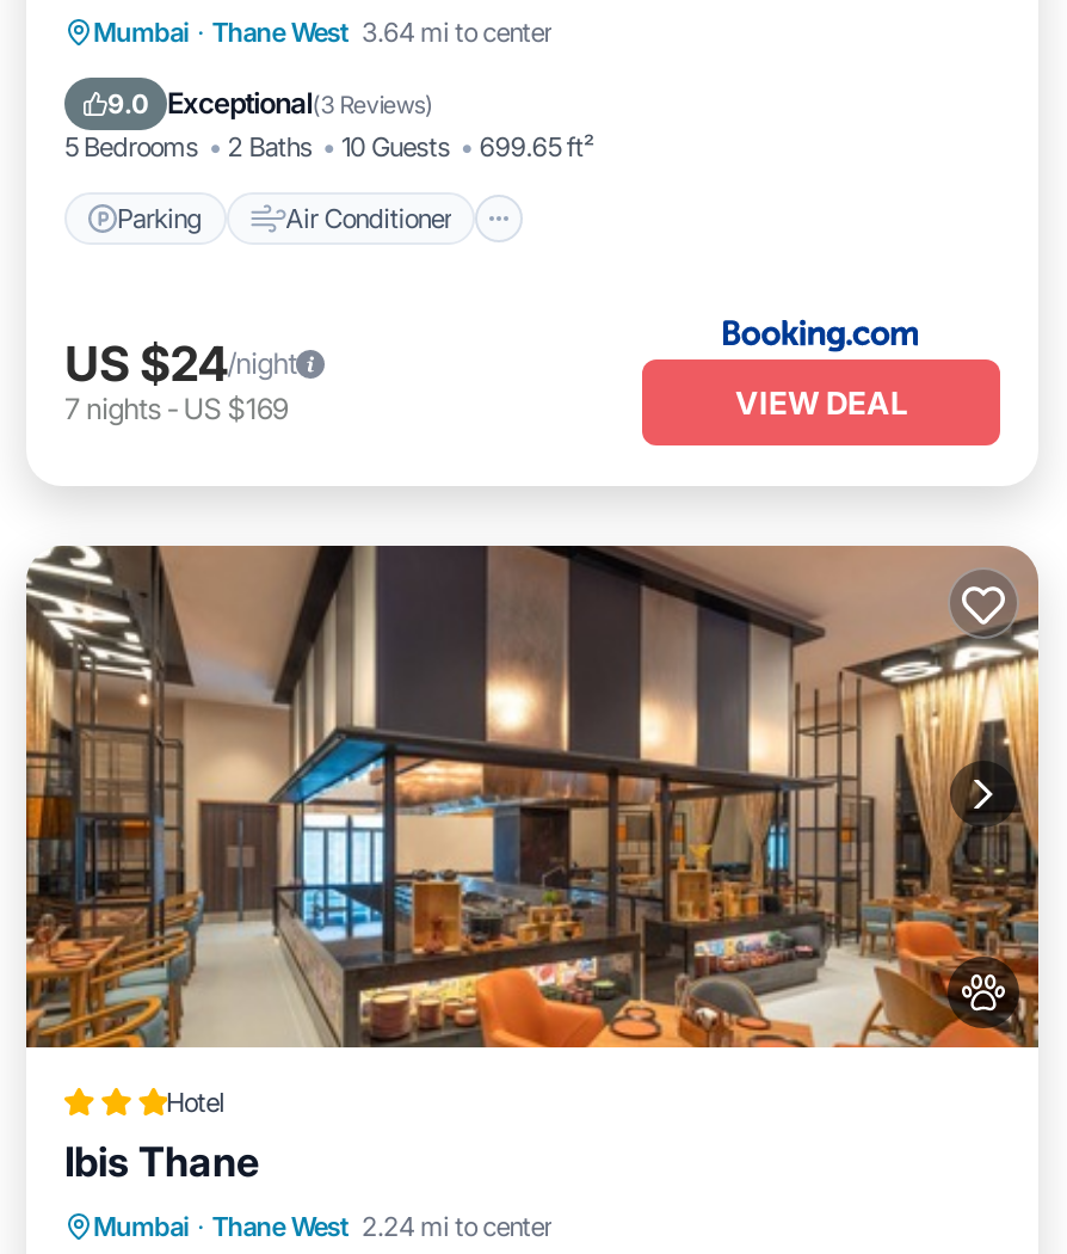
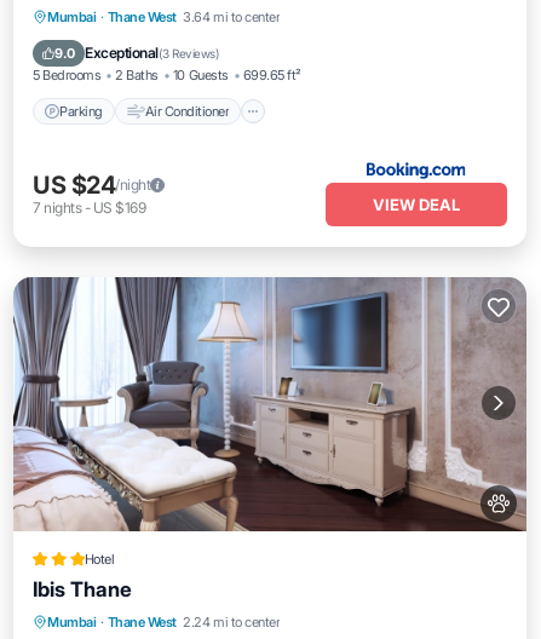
[24,543,1041,1050] [image] -> [12,276,528,532] [image]

